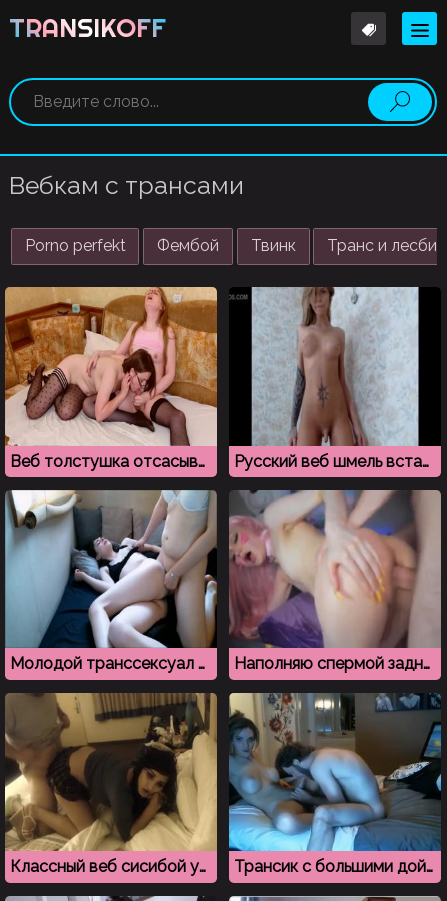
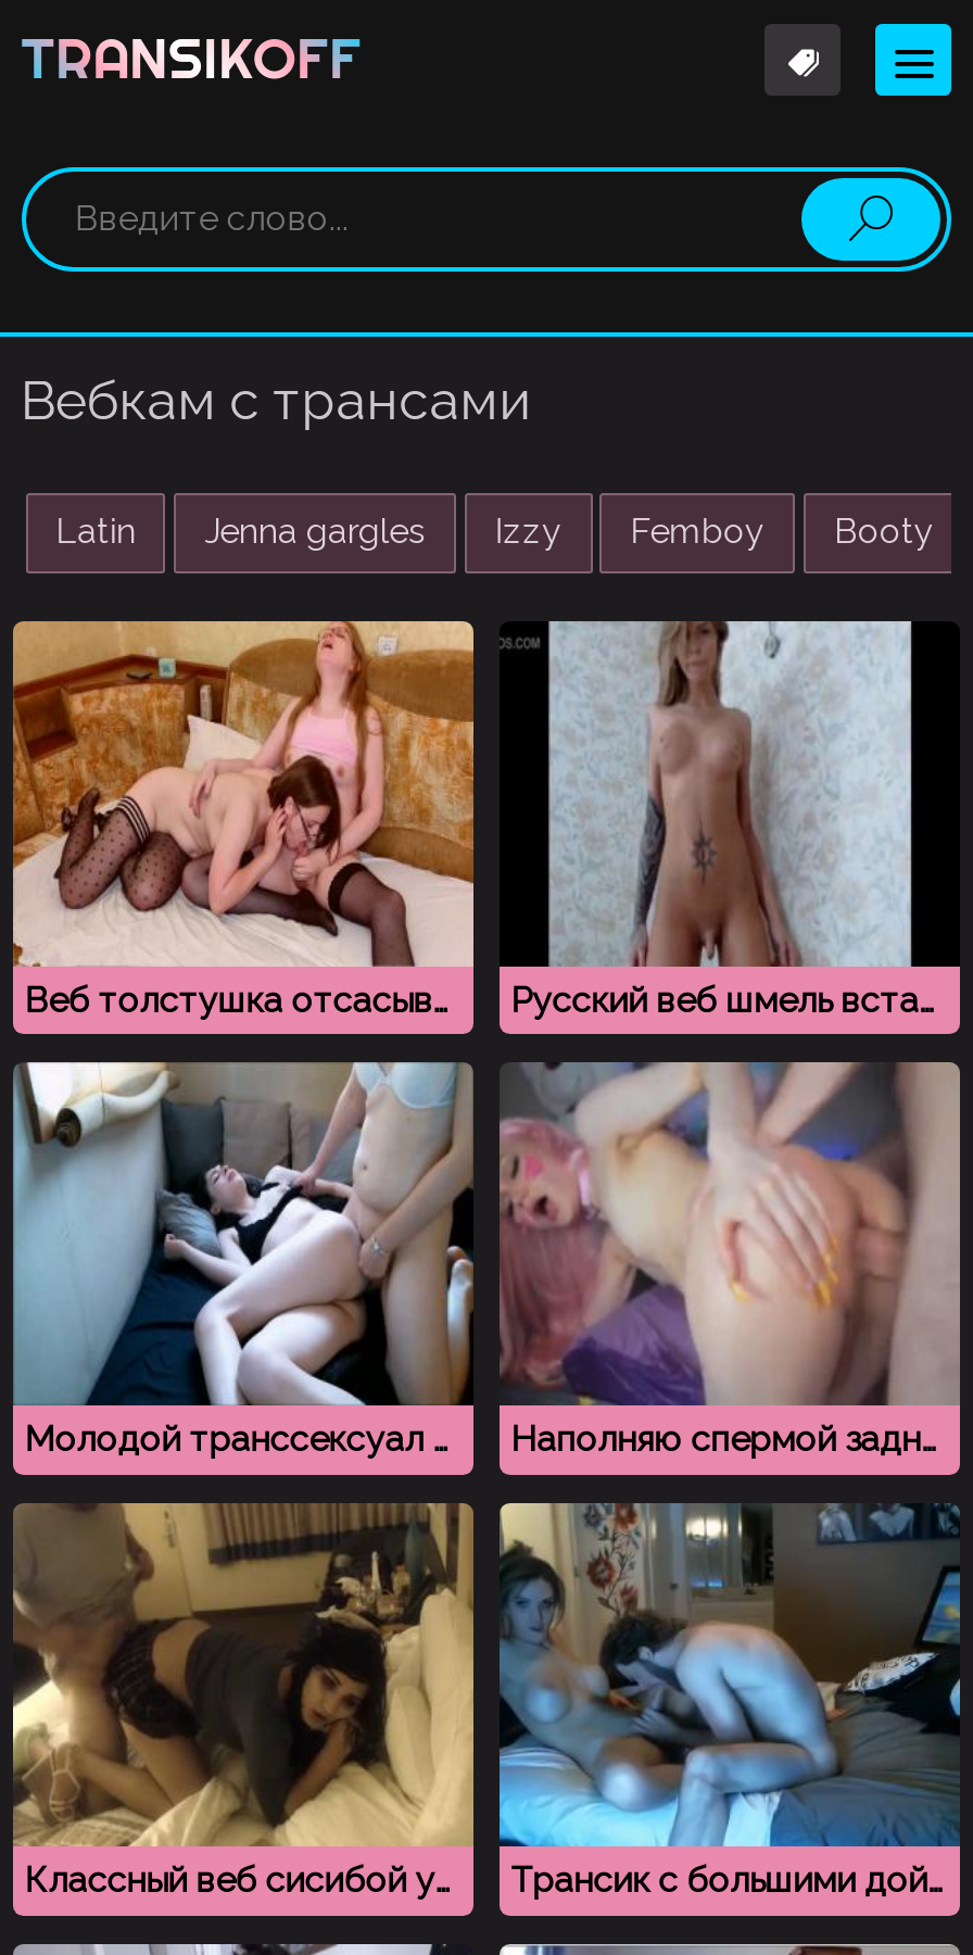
[24,236,437,255] Porno perfekt | Фембой | Твинк | Транс и лесби -> [55,511,933,552] Latin | Jenna gargles | Izzy | Femboy | Booty

